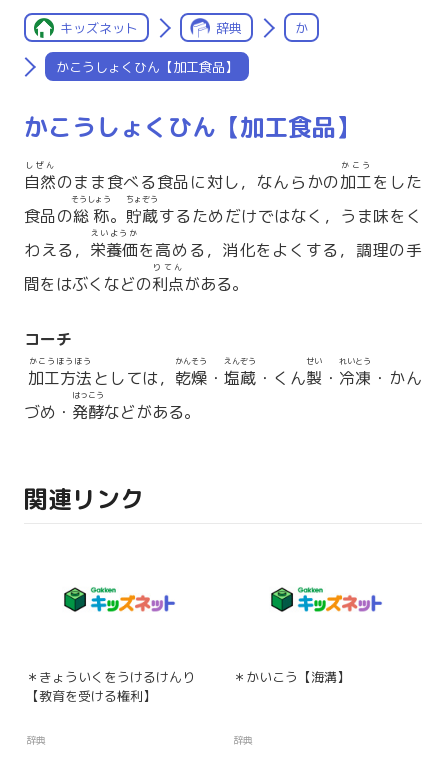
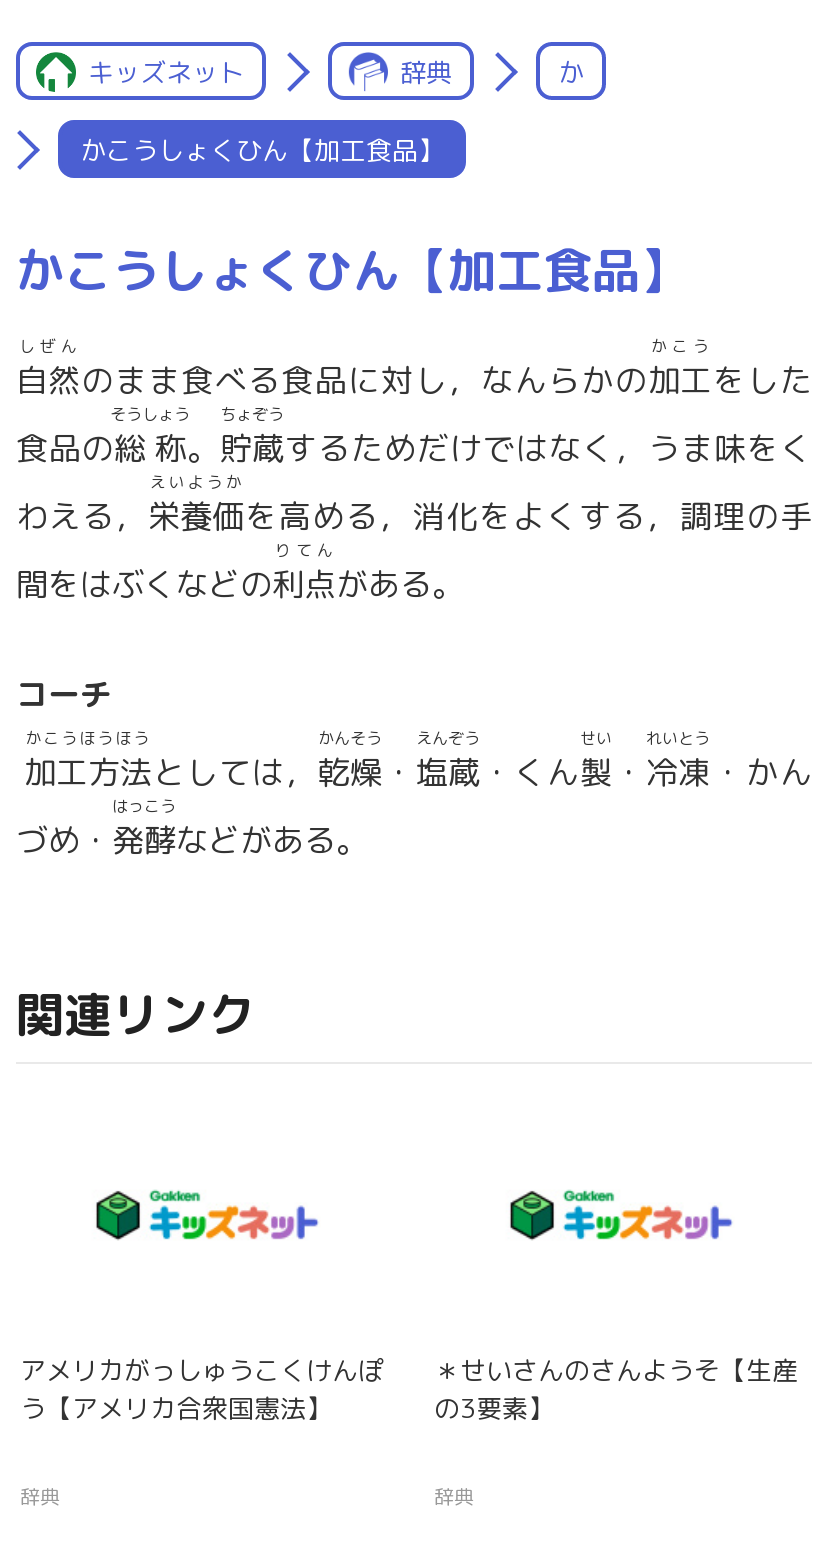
[26,668,195,705] ＊きょういくをうけるけんり | 【教育を受ける権利】 -> [20,1353,384,1427] アメリカがっしゅうこくけんぽ | う【アメリカ合衆国憲法】
[233,668,350,686] ＊かいこう【海溝】 -> [434,1353,798,1427] ＊せいさんのさんようそ【生産 | の3要素】

